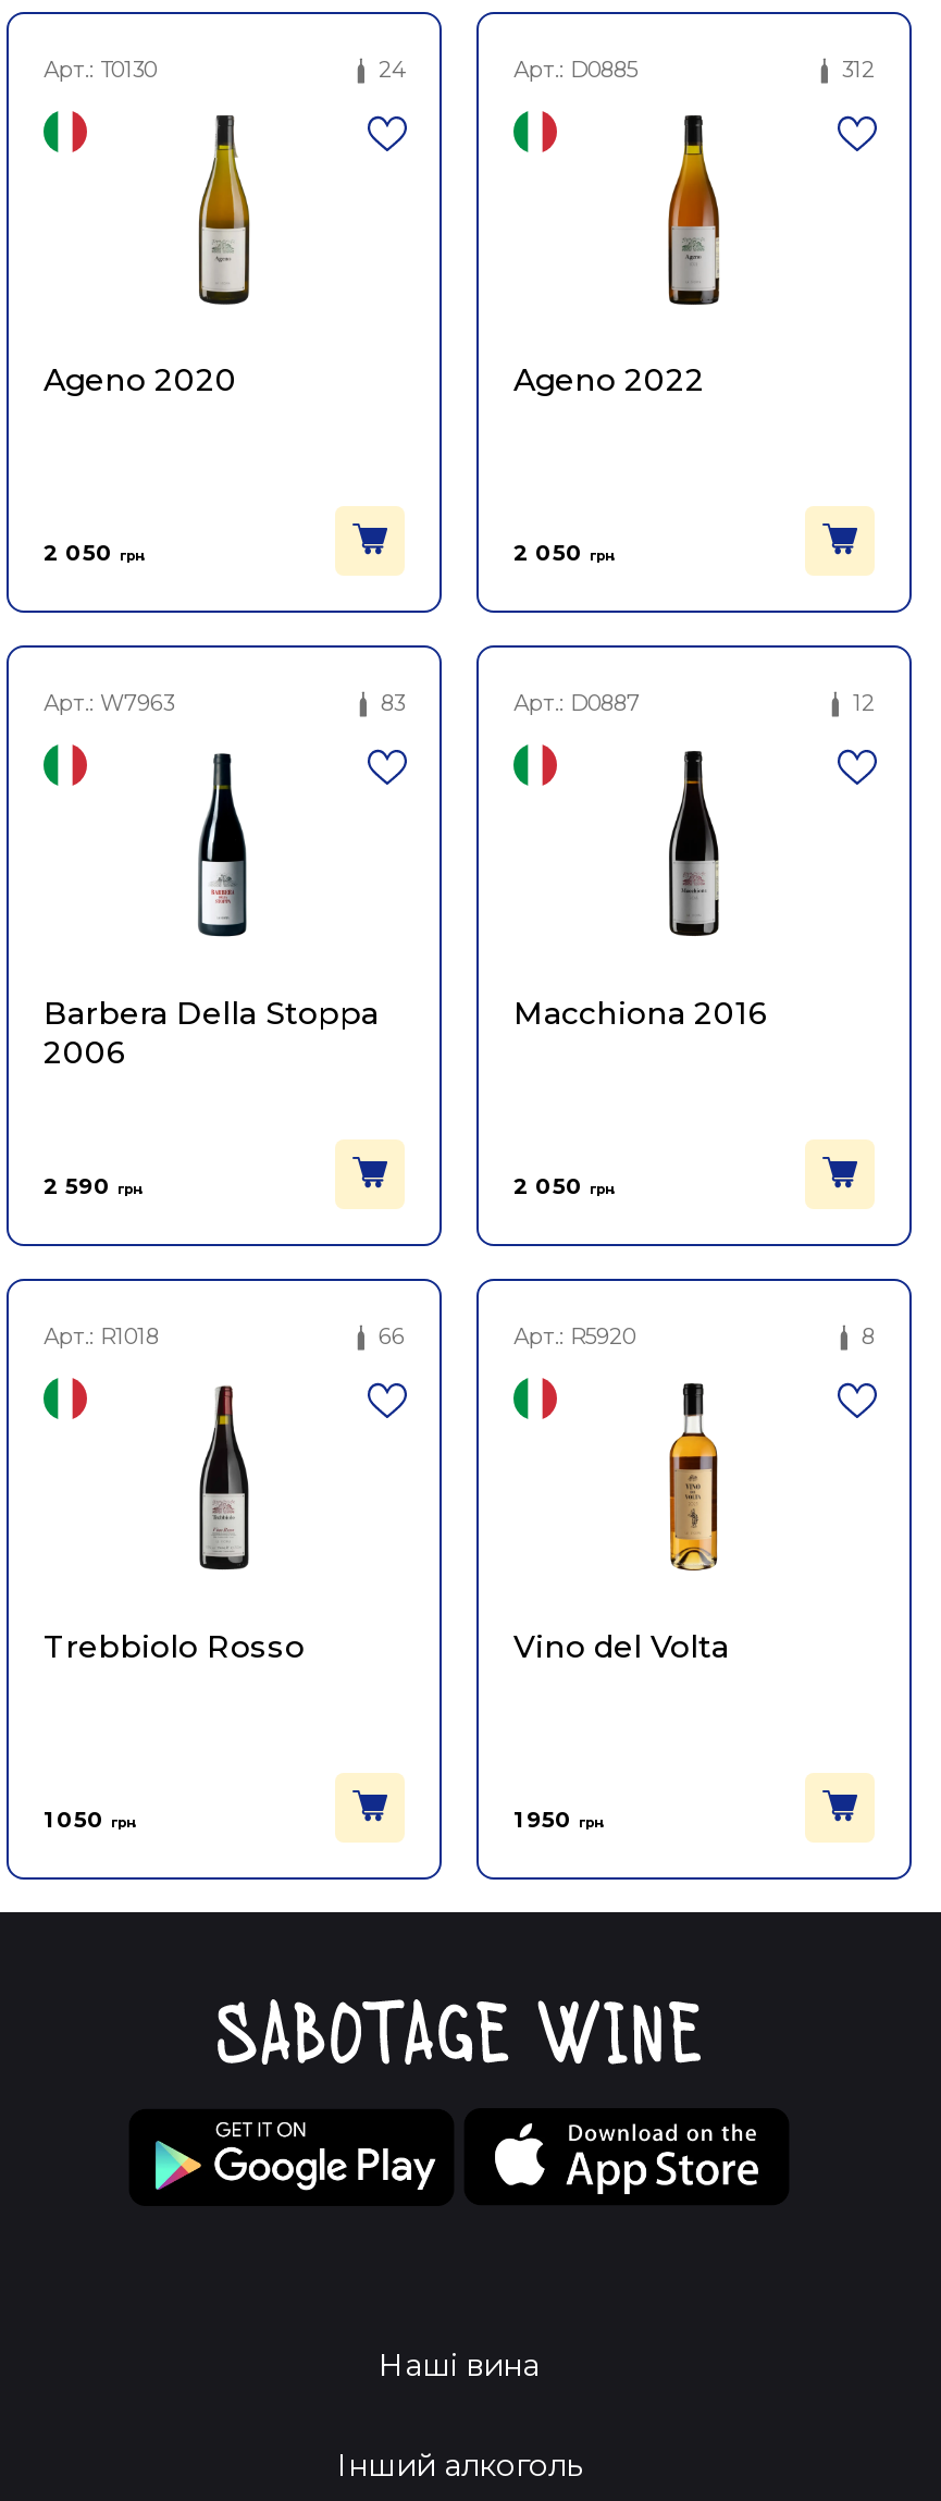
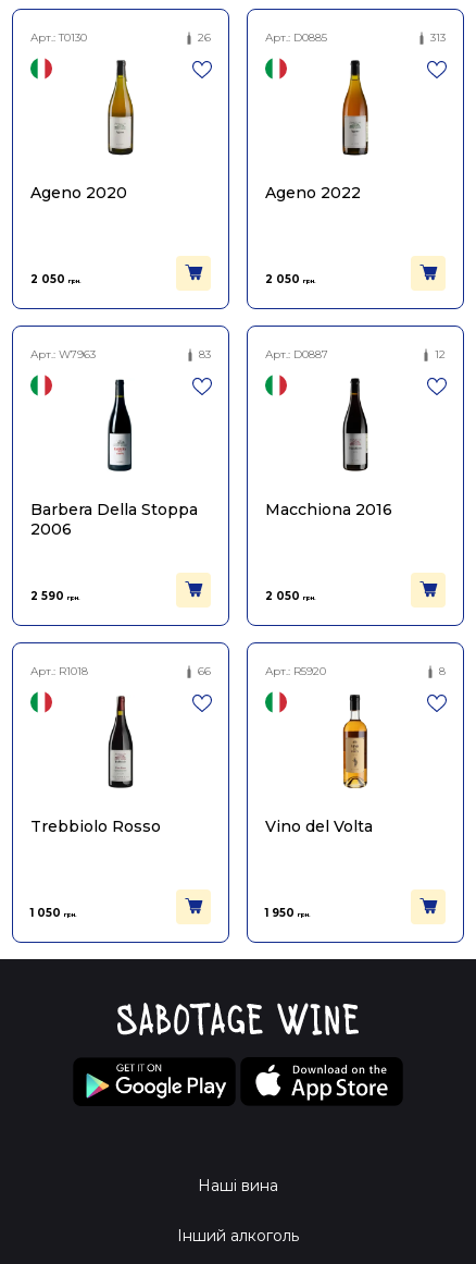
[379,56,405,84] 24 -> [198,30,211,45] 26
[842,56,875,84] 312 -> [430,30,446,45] 313

